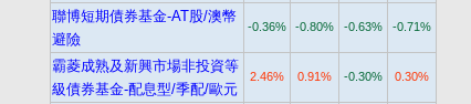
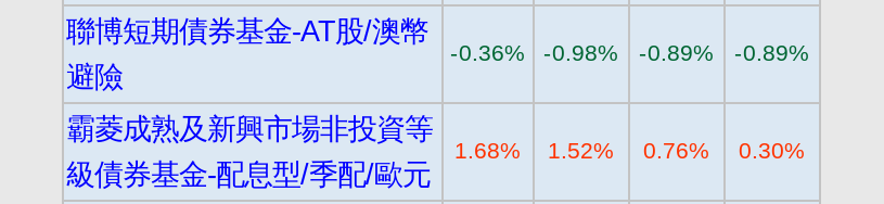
[295,20,334,33] -0.80% -> [543,39,619,65] -0.98%
[344,20,383,33] -0.63% -> [639,39,715,65] -0.89%
[393,20,431,33] -0.71% -> [734,39,810,65] -0.89%
[250,70,284,83] 2.46% -> [454,137,522,163] 1.68%
[297,70,332,83] 0.91% -> [548,137,615,163] 1.52%
[344,70,383,83] -0.30% -> [643,137,710,163] 0.76%

